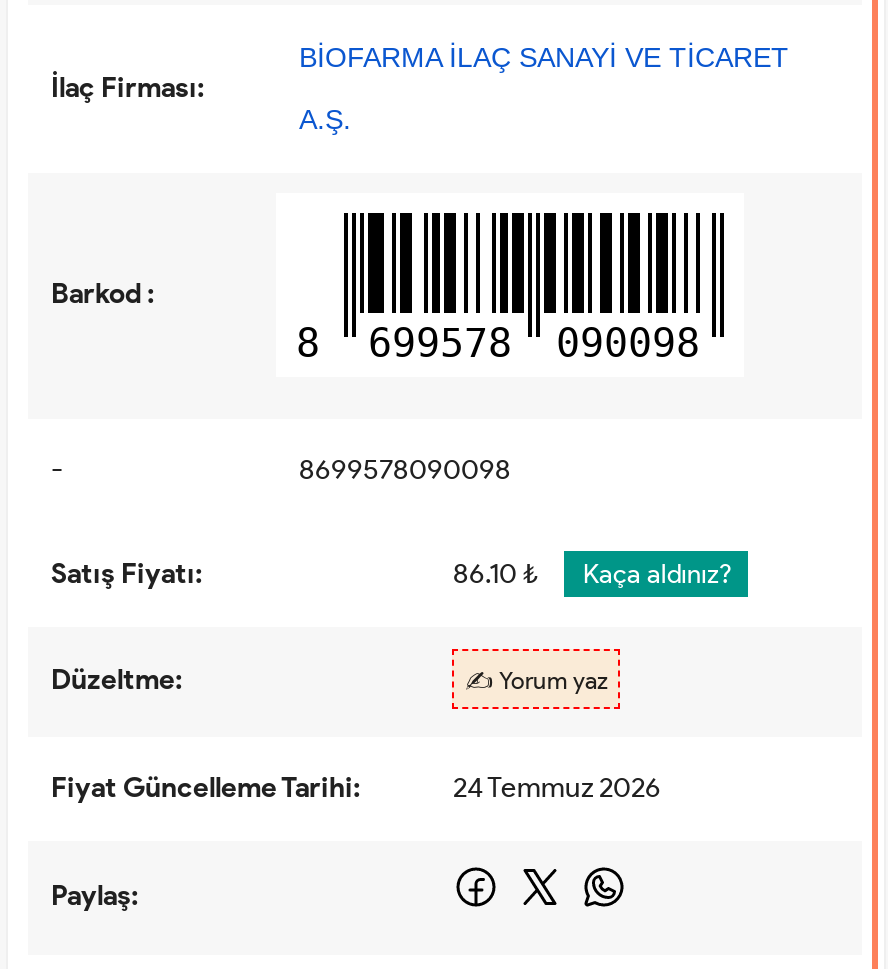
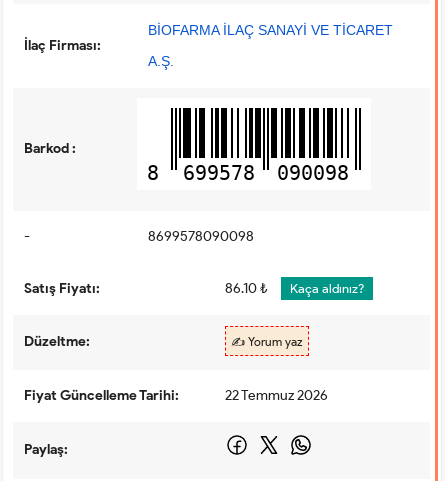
[453,770,661,804] 24 Temmuz 2026 -> [225,387,328,404] 22 Temmuz 2026

